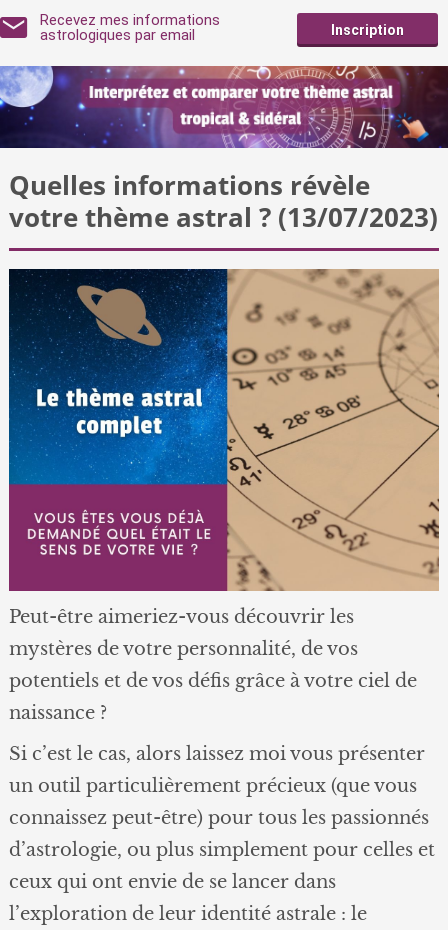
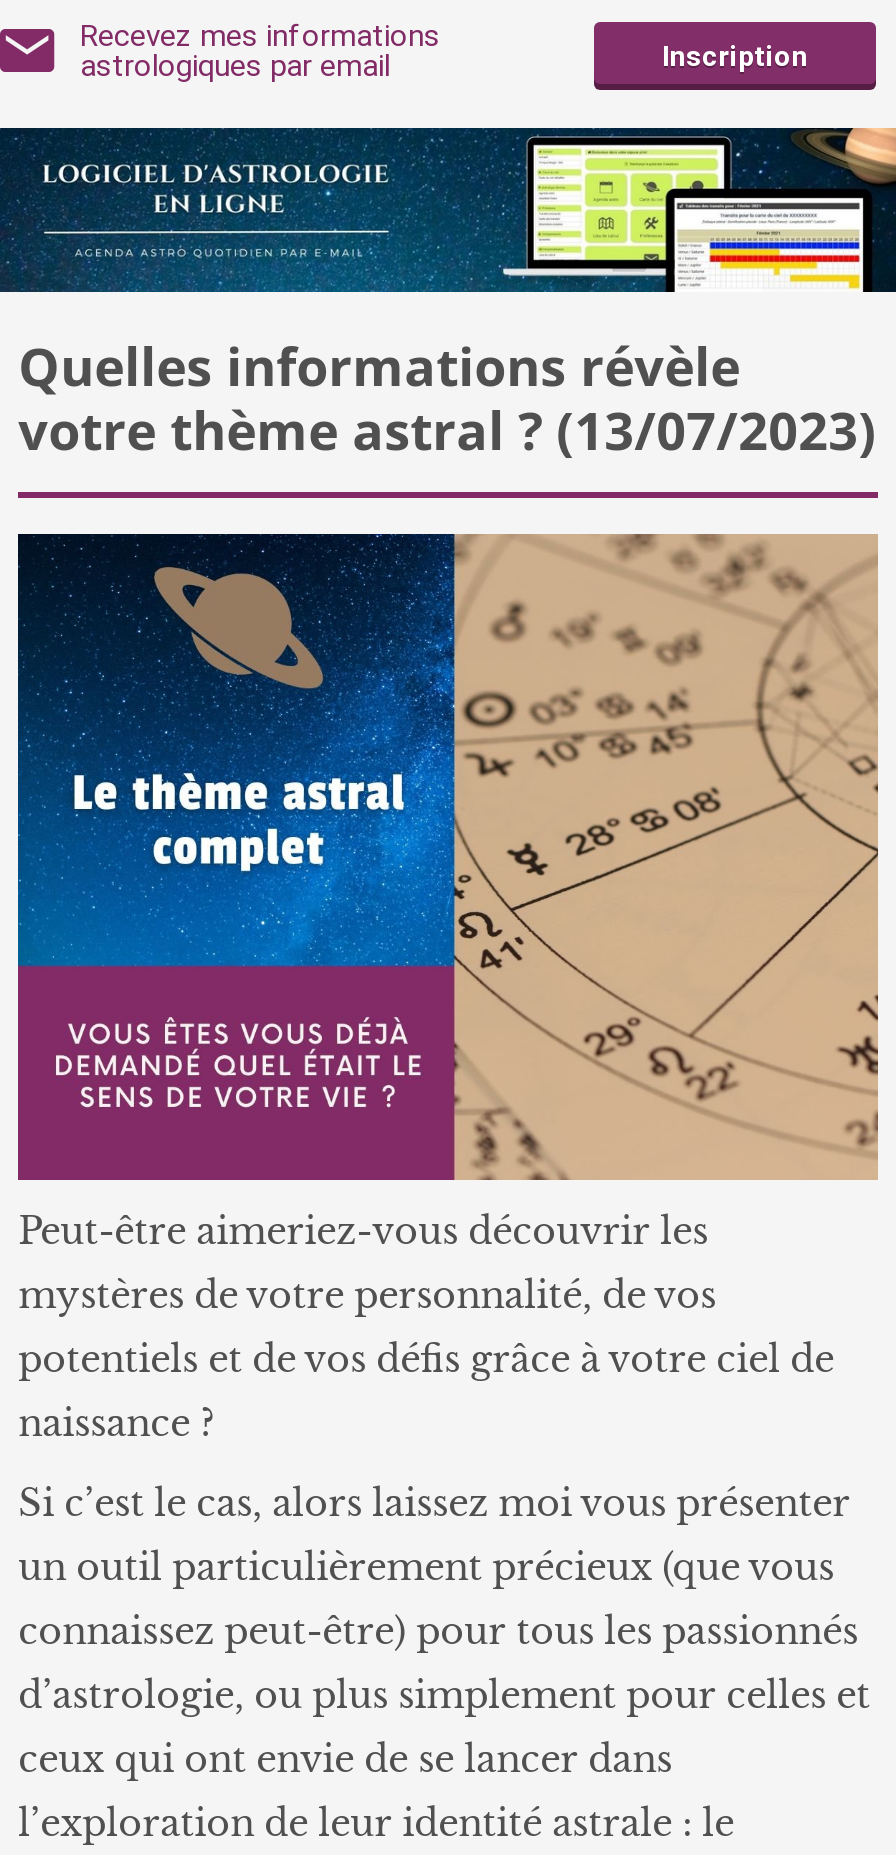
[3,65,445,149] [image] -> [6,126,890,294] [image]

